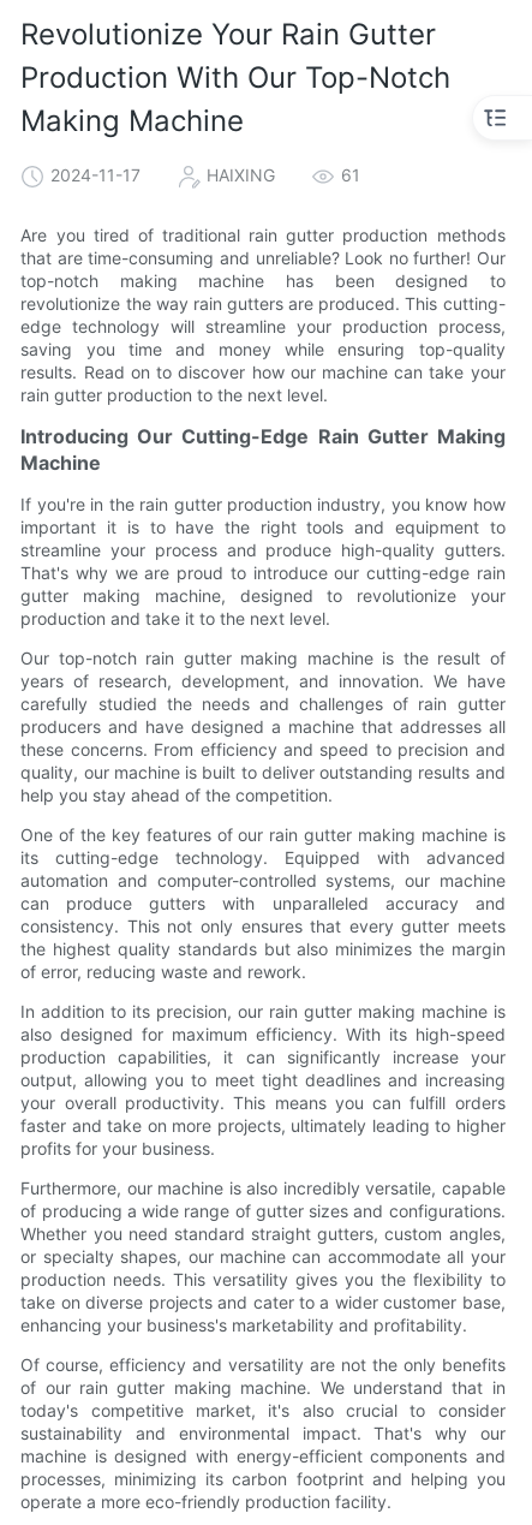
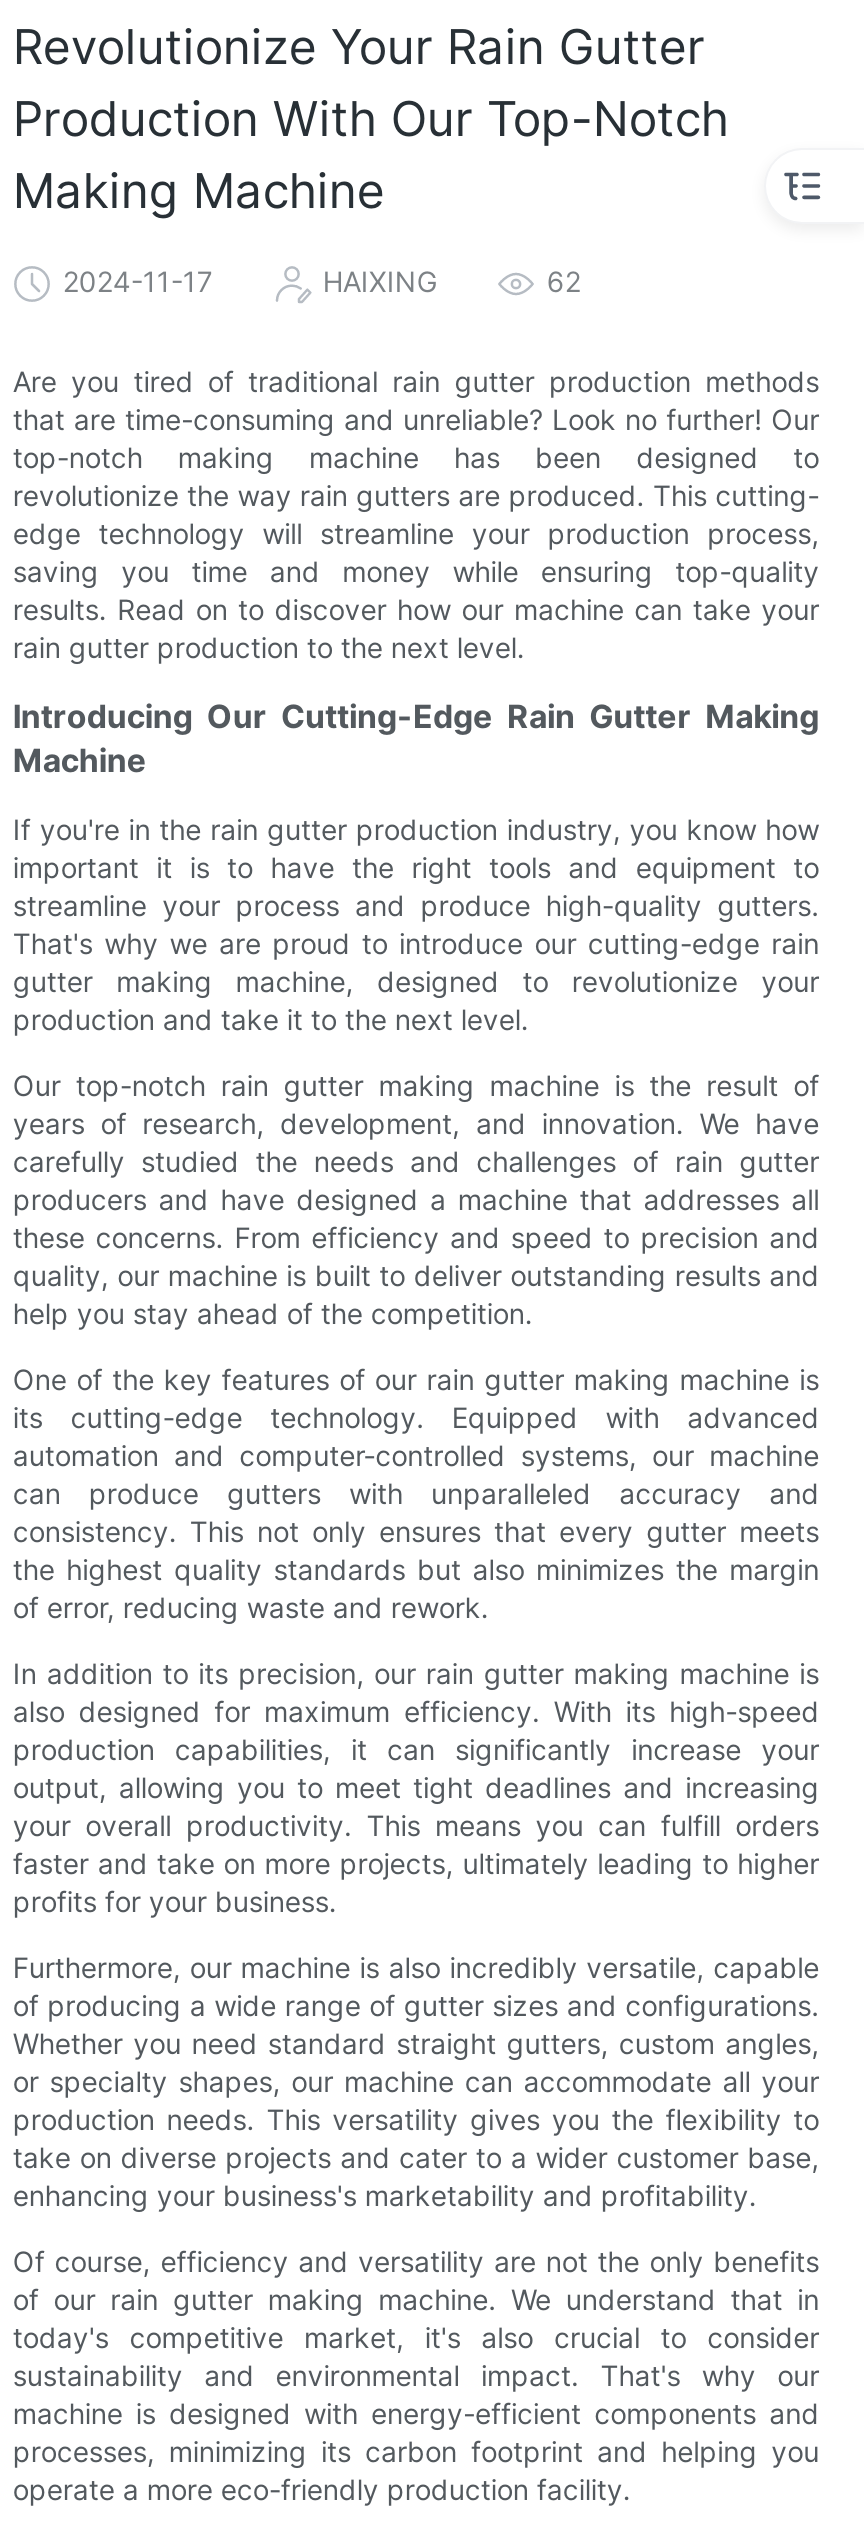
[342,165,361,185] 61 -> [547,264,581,298] 62

